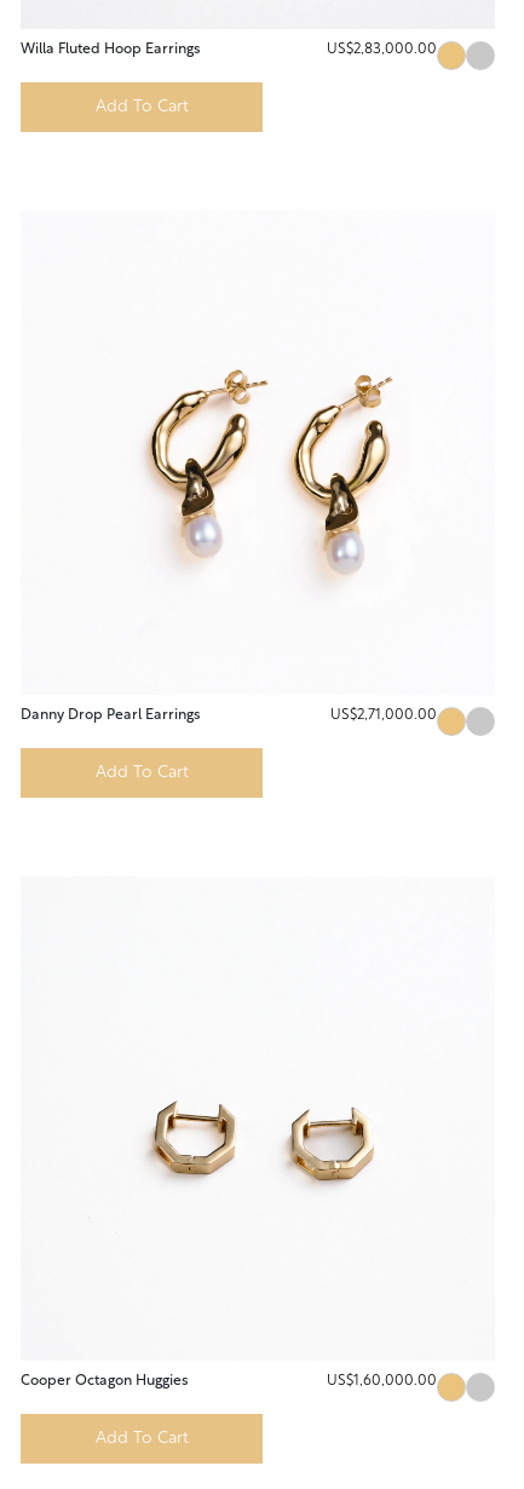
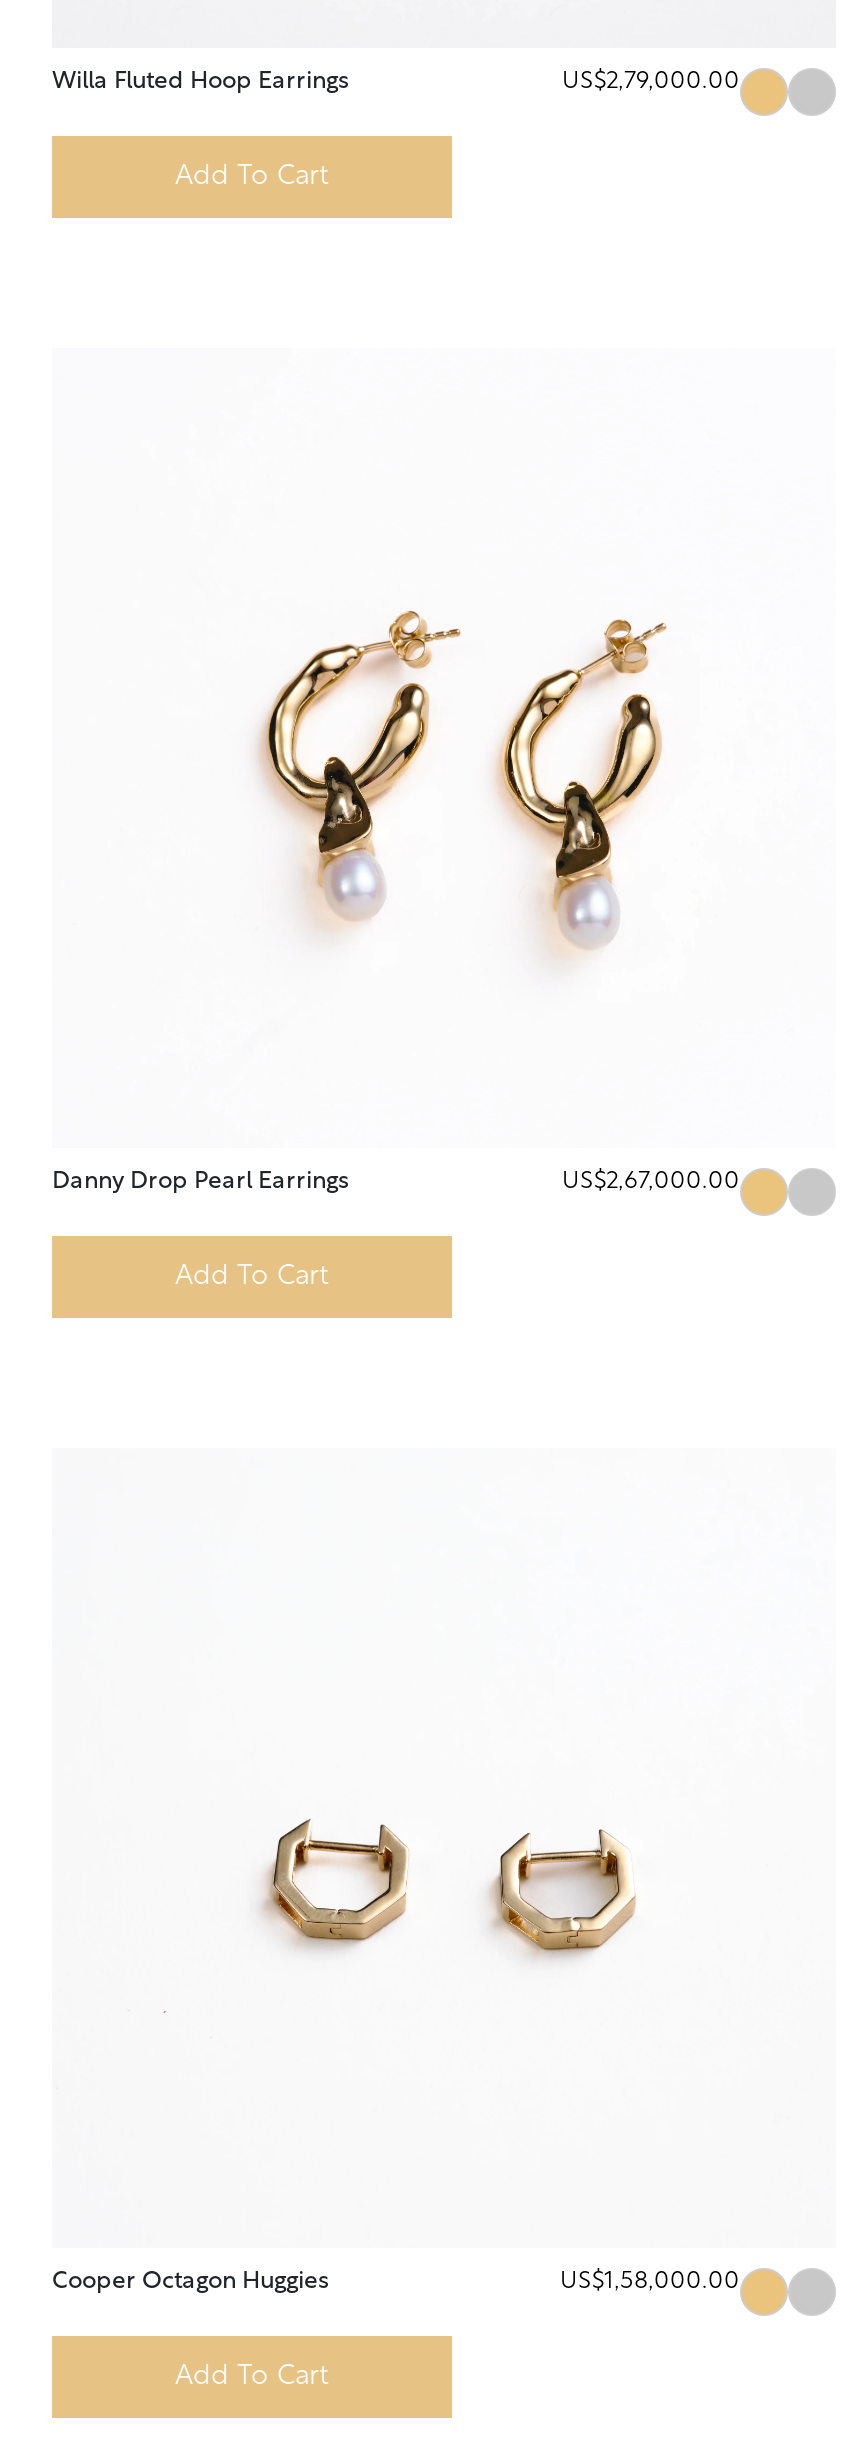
[327,42,437,57] US$2,83,000.00 -> [562,70,740,94] US$2,79,000.00
[330,708,437,723] US$2,71,000.00 -> [562,1170,740,1194] US$2,67,000.00
[327,1374,437,1389] US$1,60,000.00 -> [560,2270,740,2294] US$1,58,000.00

